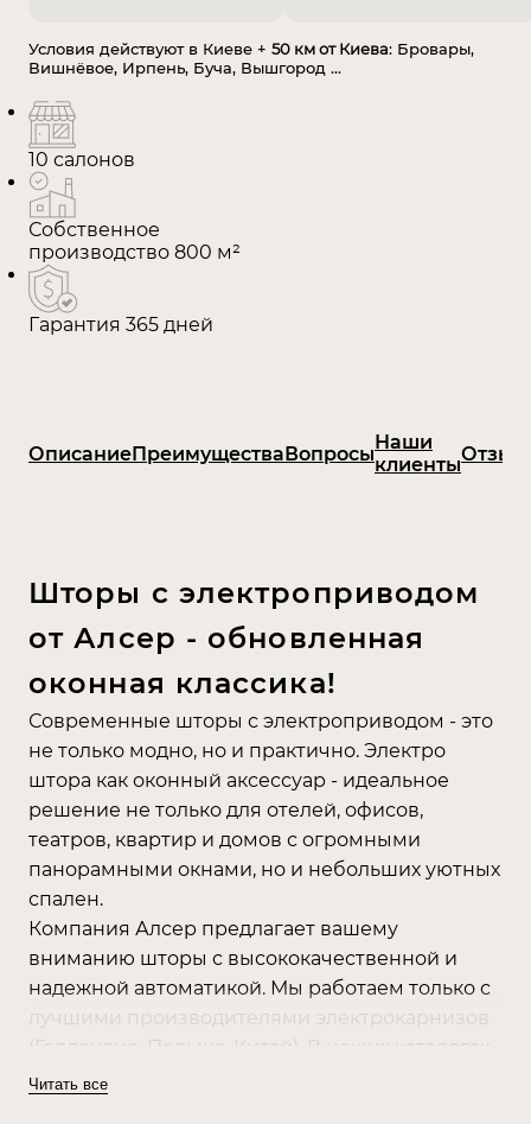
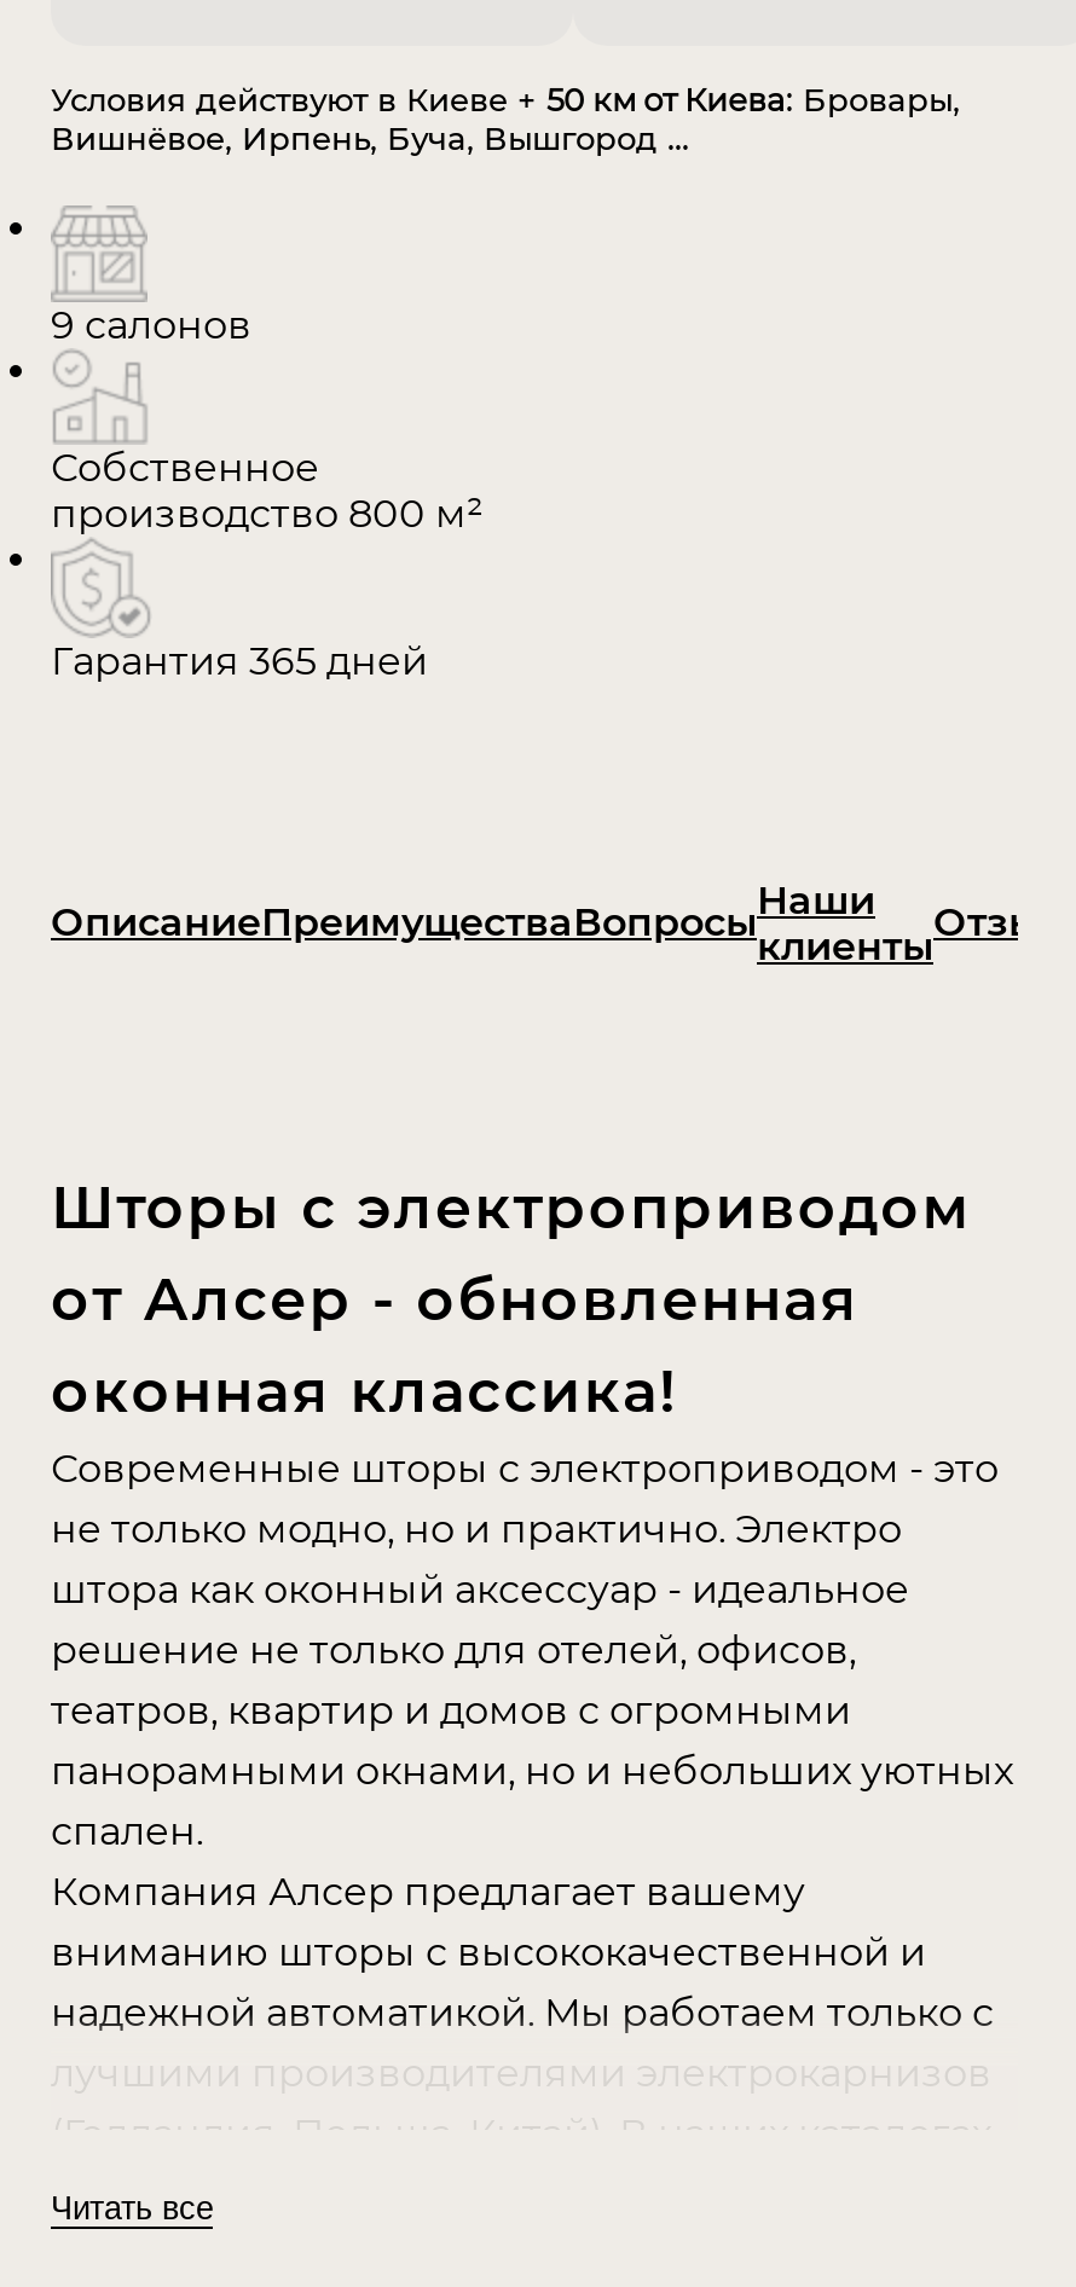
[28,148,135,171] 10 салонов -> [51,301,251,347] 9 салонов

